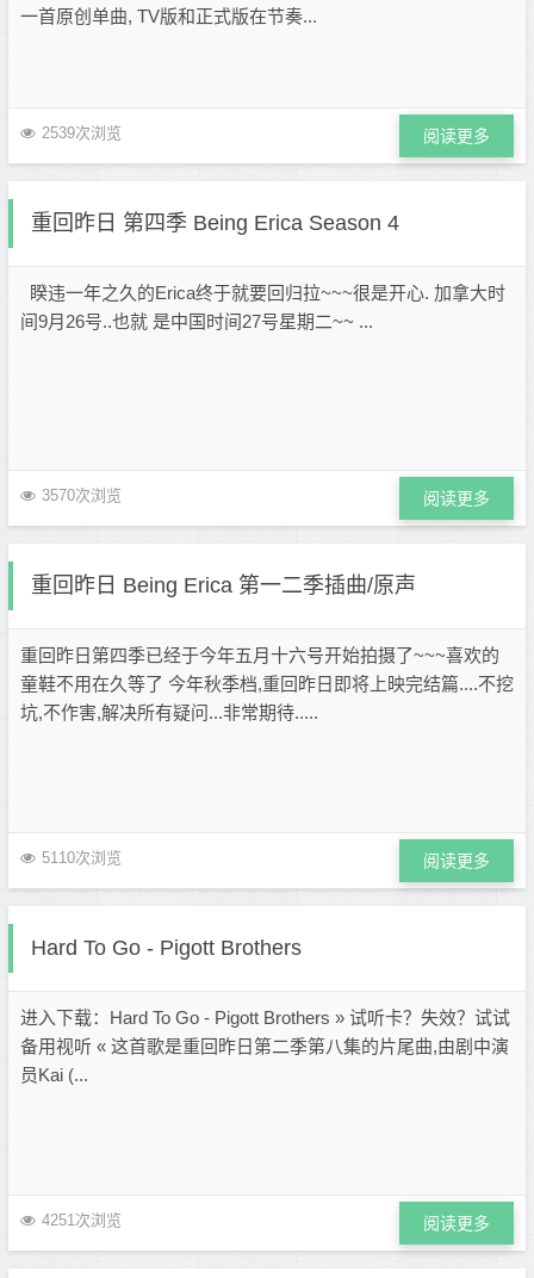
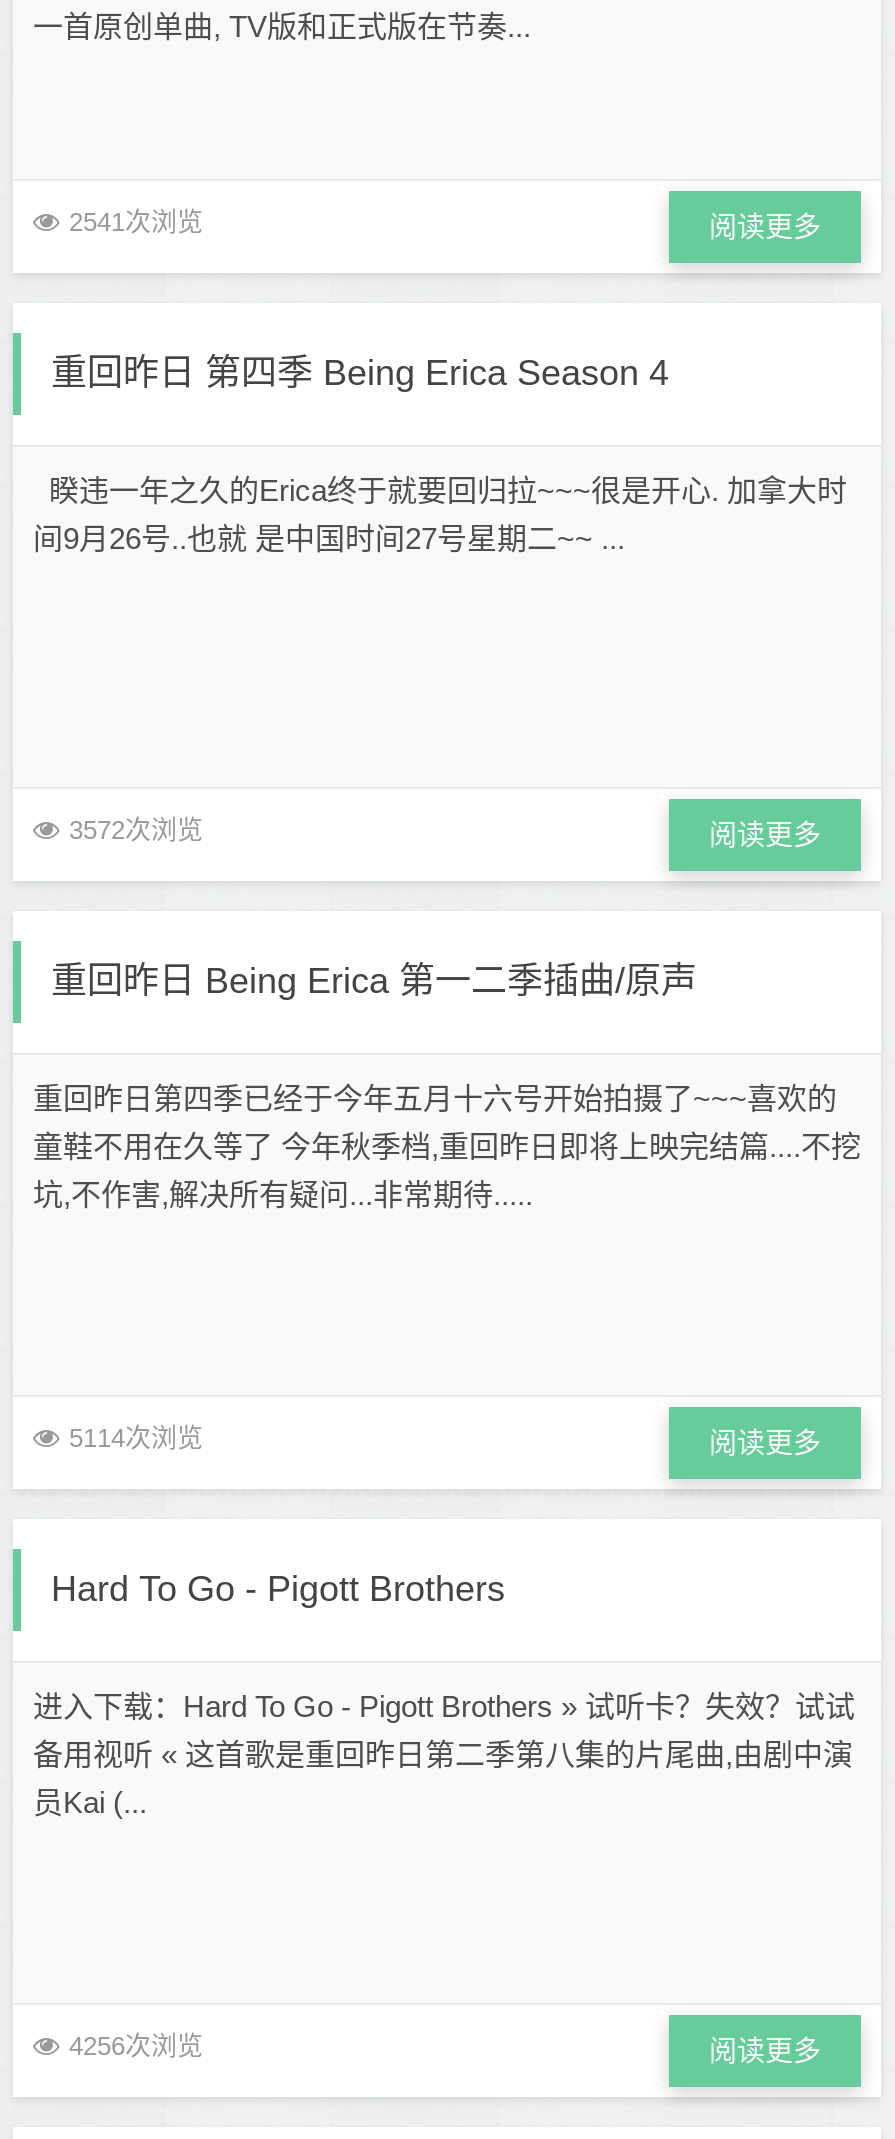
[42,124,122,142] 2539次浏览 -> [69,207,203,237] 2541次浏览
[42,486,122,504] 3570次浏览 -> [69,815,203,845] 3572次浏览
[42,849,122,867] 5110次浏览 -> [69,1423,203,1453] 5114次浏览
[42,1211,122,1229] 4251次浏览 -> [69,2031,203,2061] 4256次浏览

